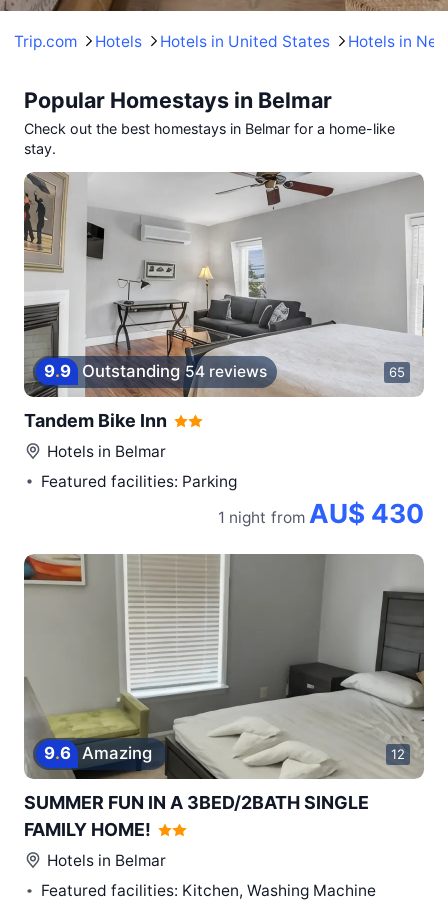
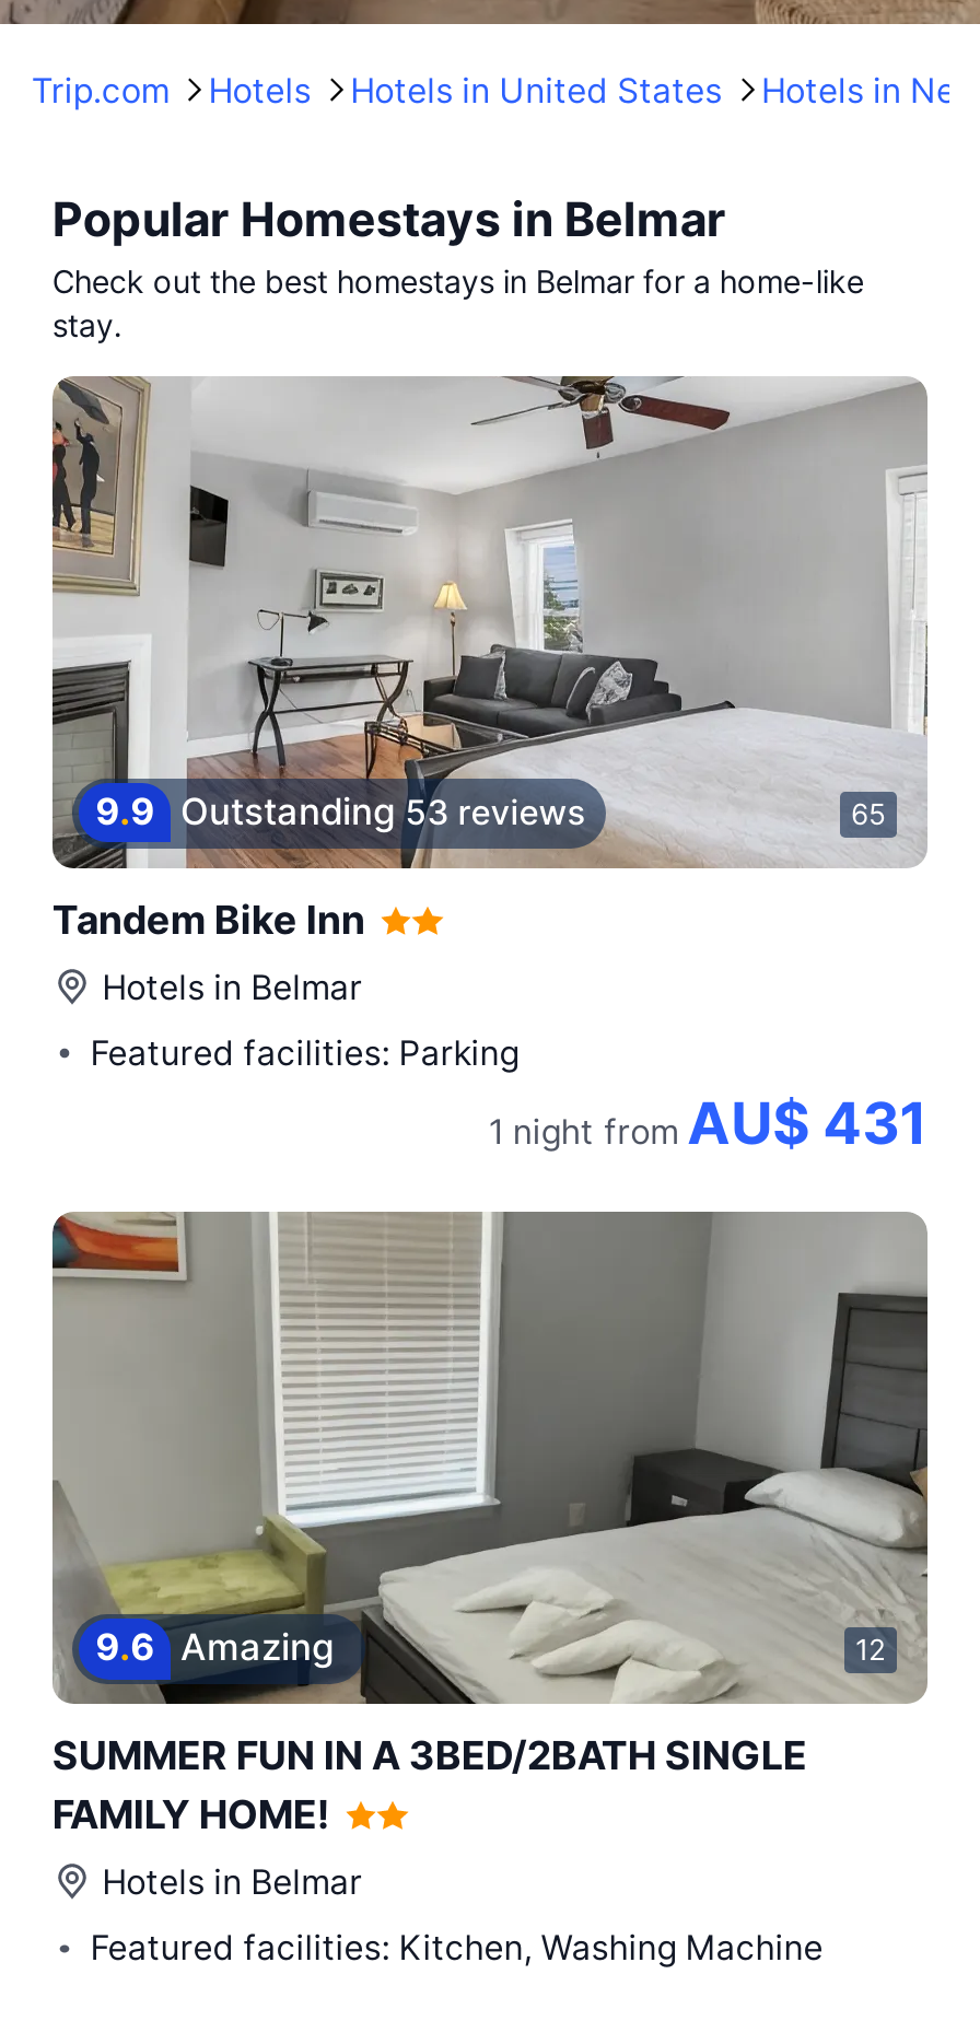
[44,361,267,381] 9.9 Outstanding 54 reviews -> [95,789,584,833] 9.9 Outstanding 53 reviews
[218,498,424,529] 1 night from AU$ 430 -> [488,1090,928,1158] 1 night from AU$ 431

